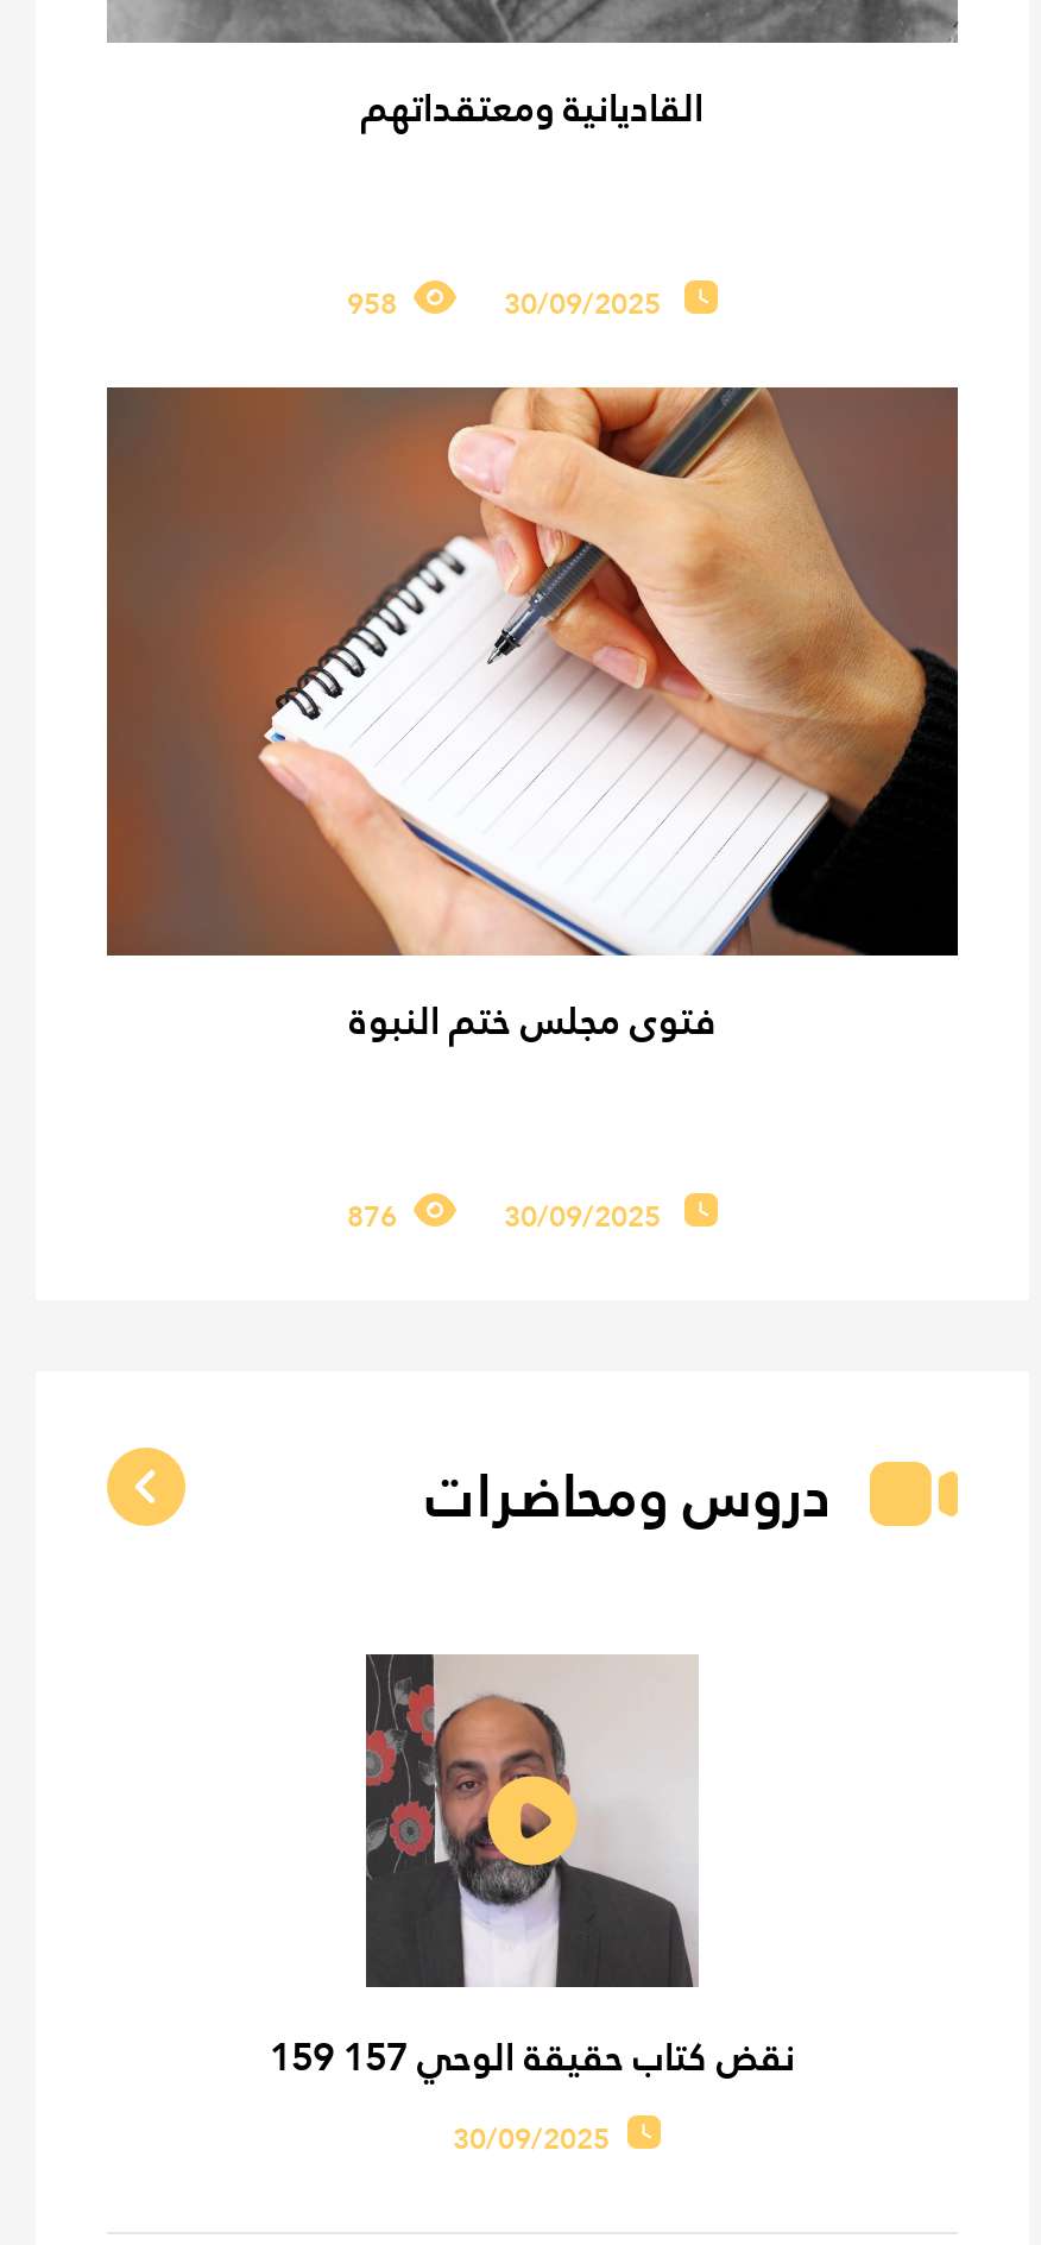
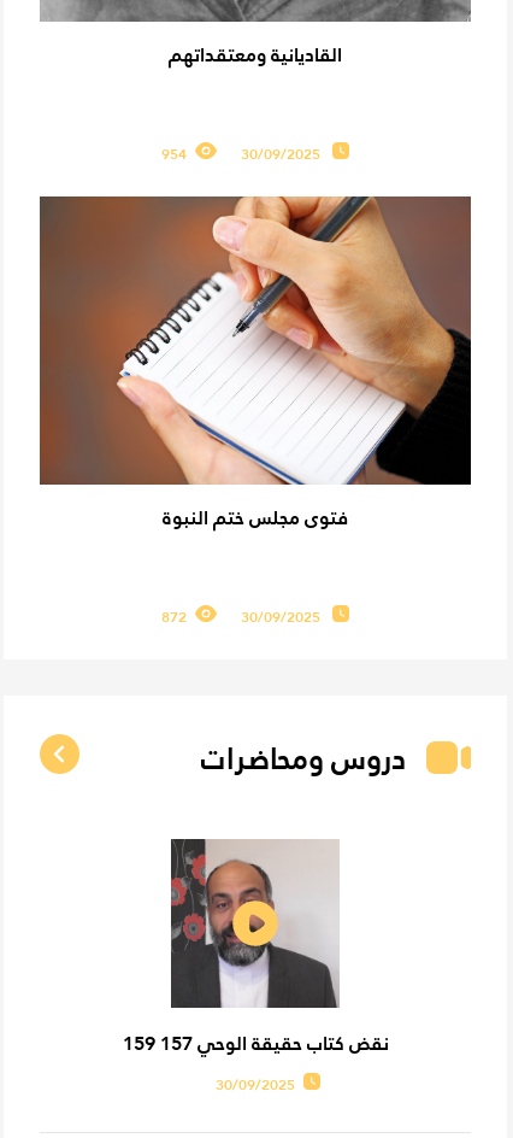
[347,279,397,331] 958 -> [161,141,187,168] 954
[347,1190,397,1243] 876 -> [161,604,187,630] 872

